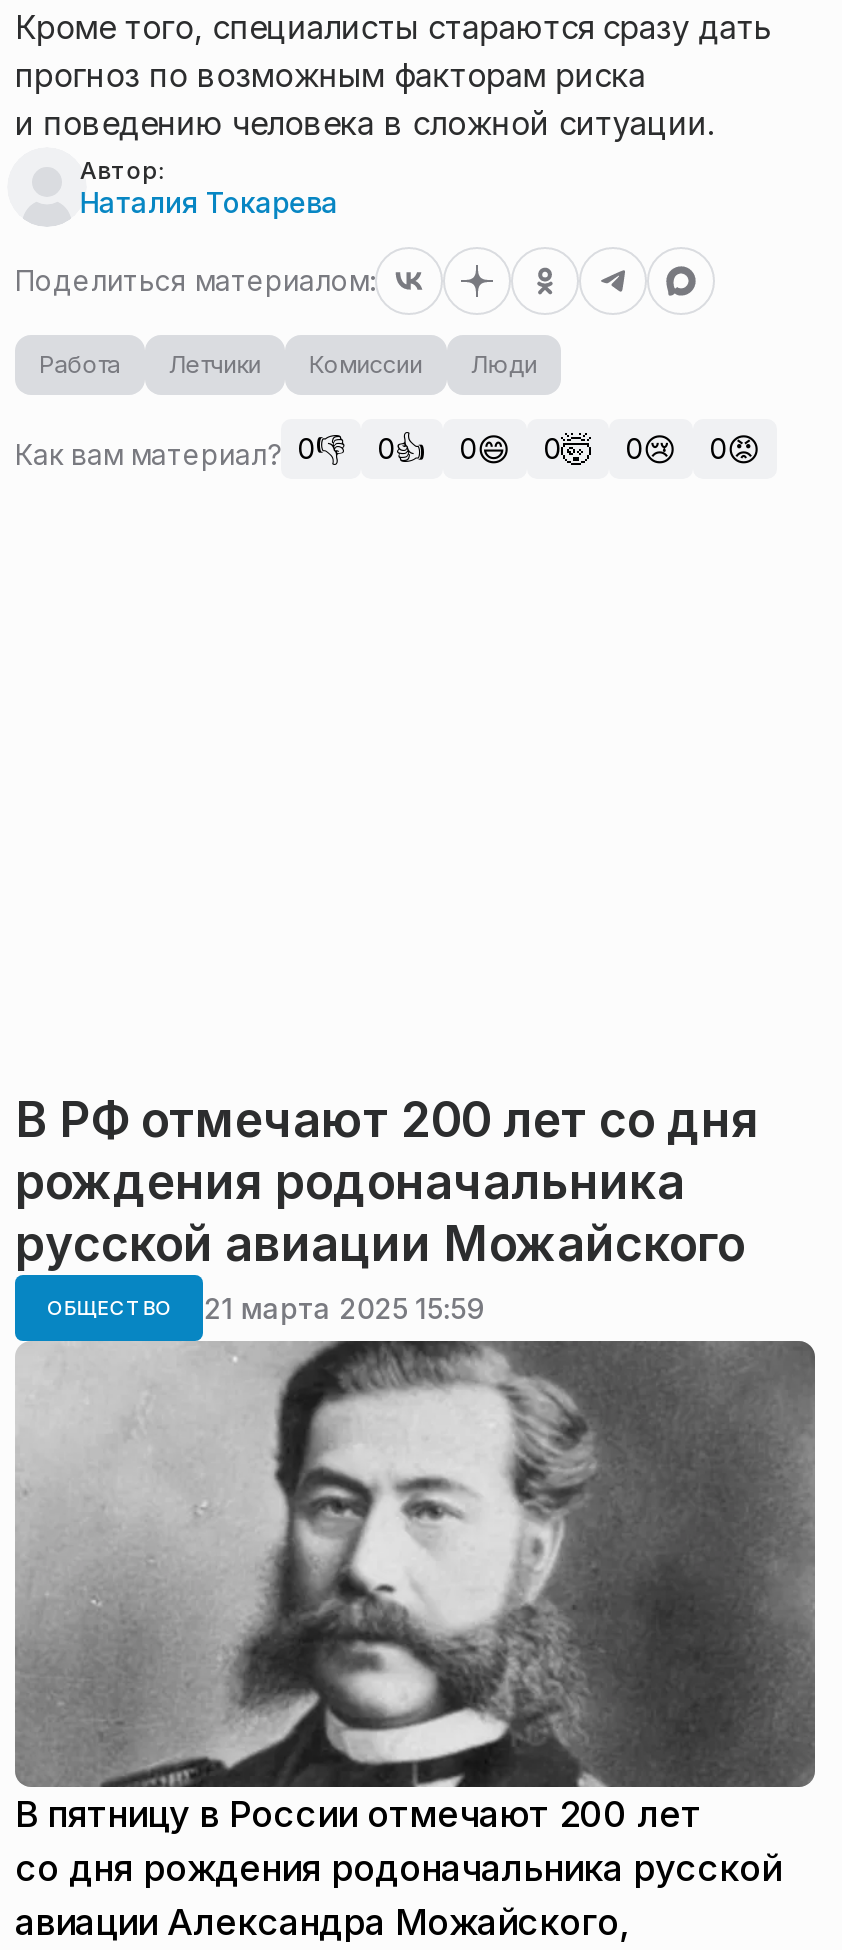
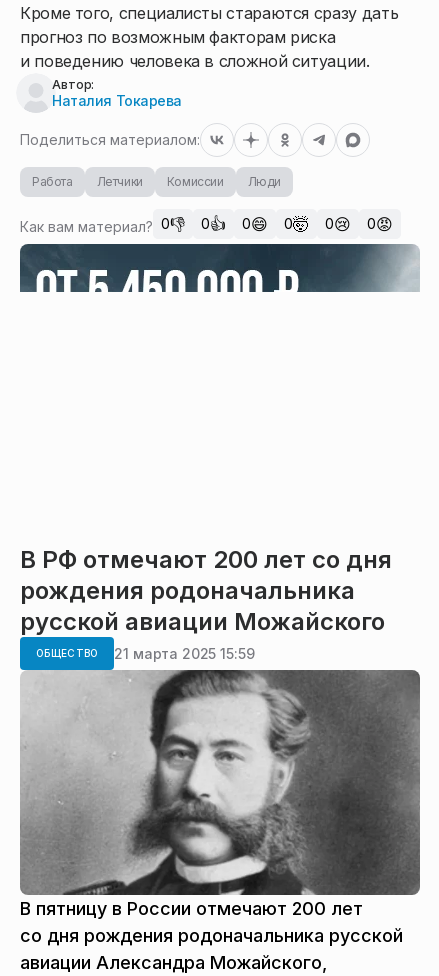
none -> [19,243,420,293] [image]

